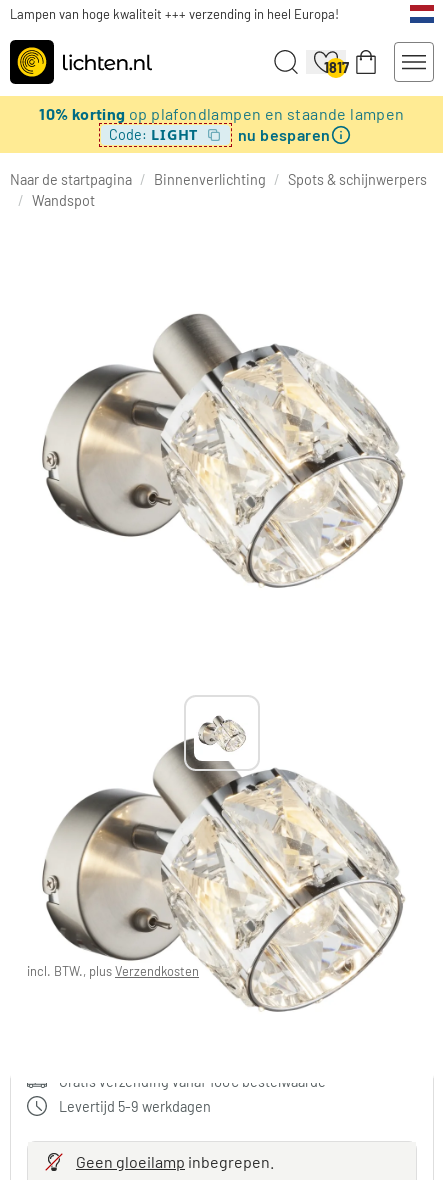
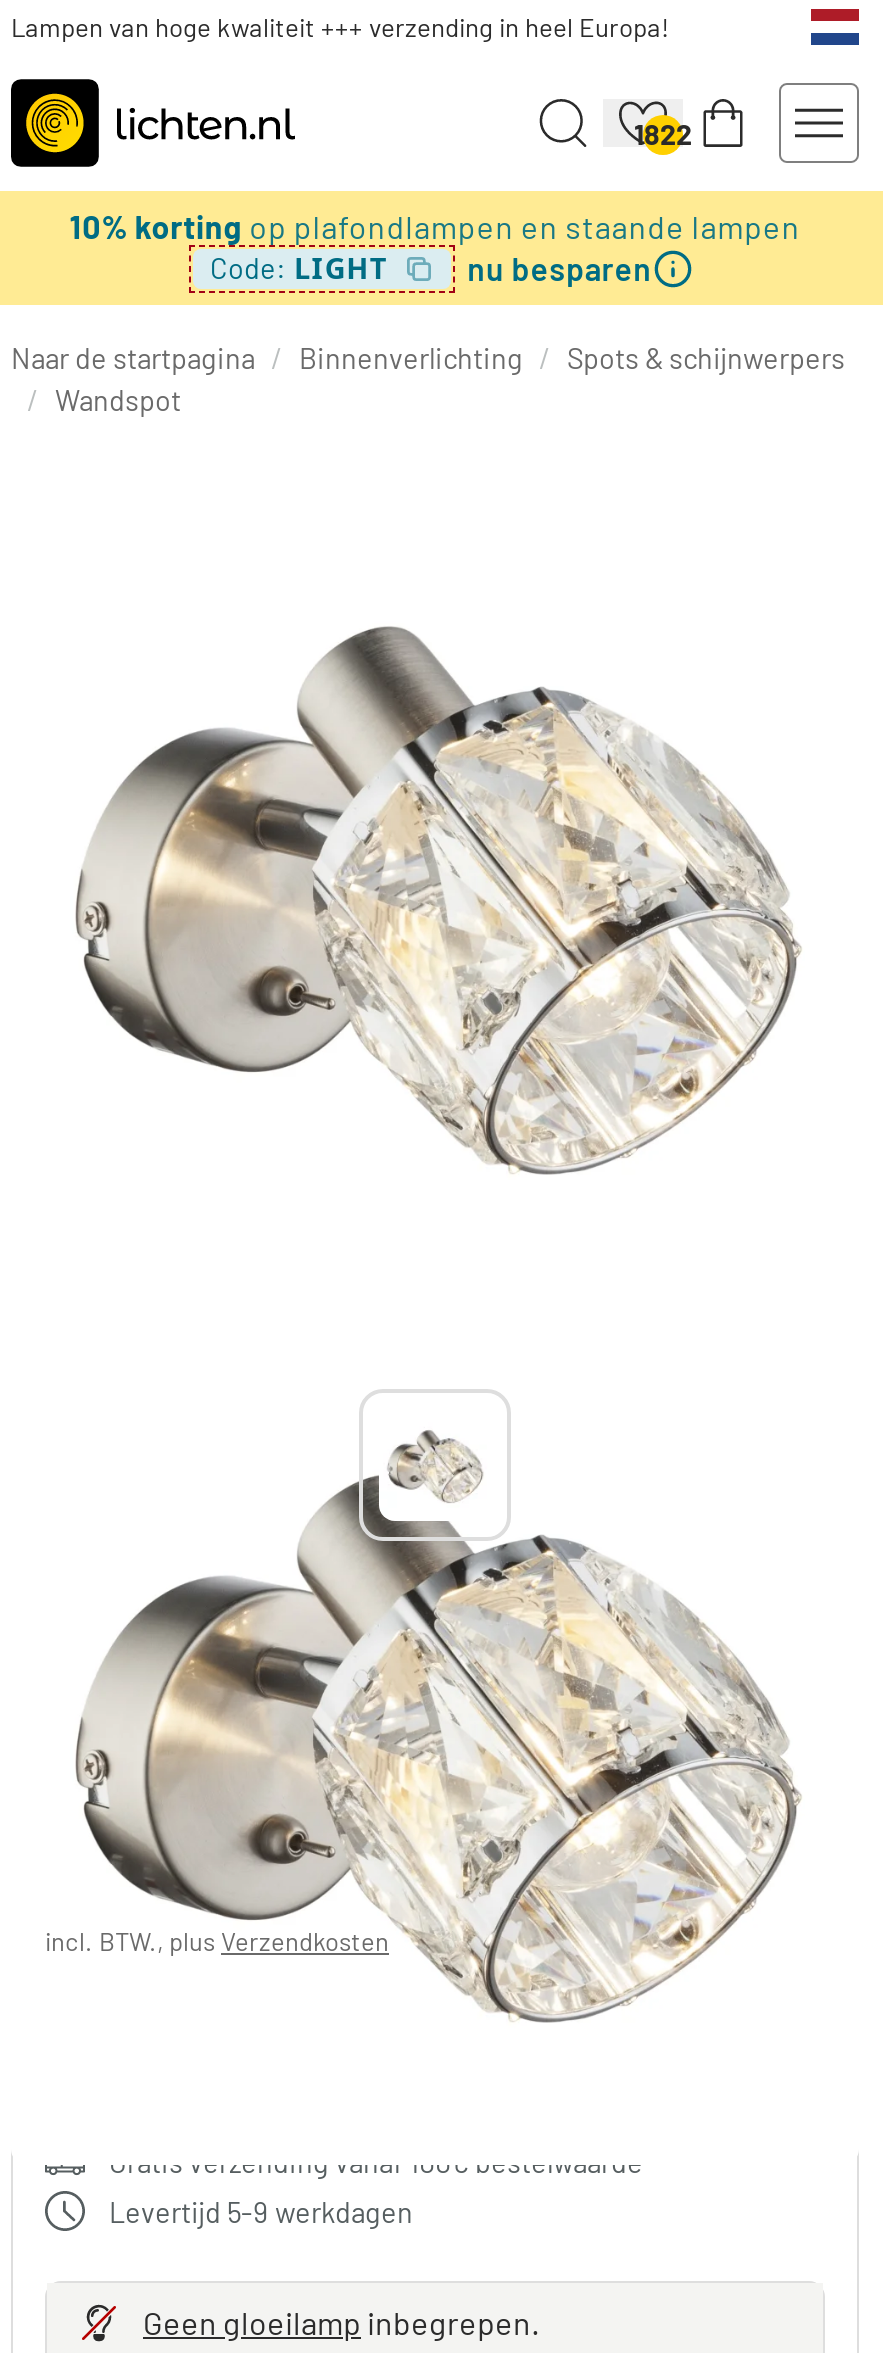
[323,59,348,76] 1817 -> [634,117,692,151] 1822

